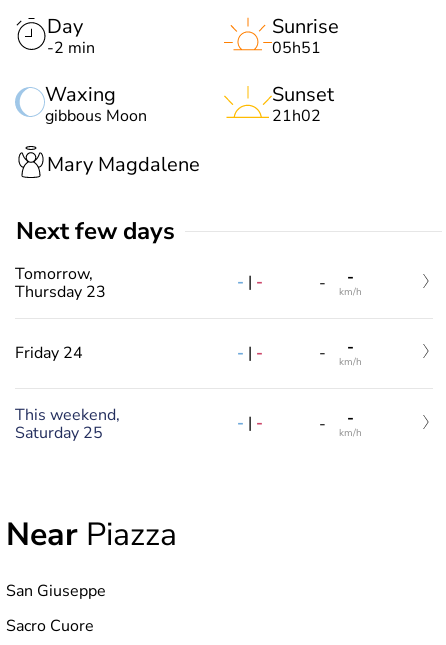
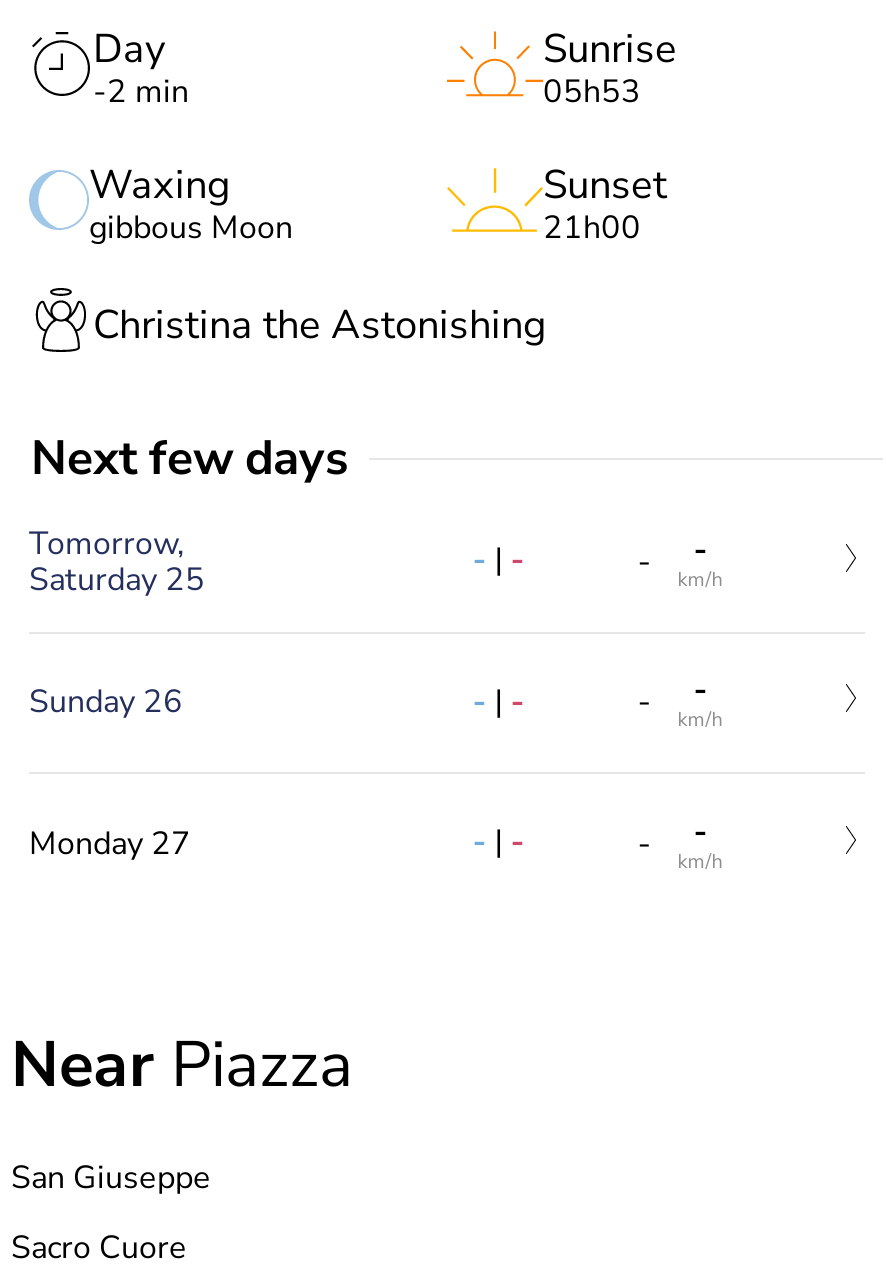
[272,37,321,59] 05h51 -> [543,70,641,114] 05h53
[272,105,321,127] 21h02 -> [543,206,641,250] 21h00
[47,150,200,177] Mary Magdalene -> [93,297,547,351] Christina the Astonishing
[15,281,106,303] Thursday 23 -> [29,558,205,602] Saturday 25
[15,342,83,364] Friday 24 -> [29,681,183,725] Sunday 26
[15,404,120,444] This weekend, | Saturday 25 -> [29,822,191,866] Monday 27

